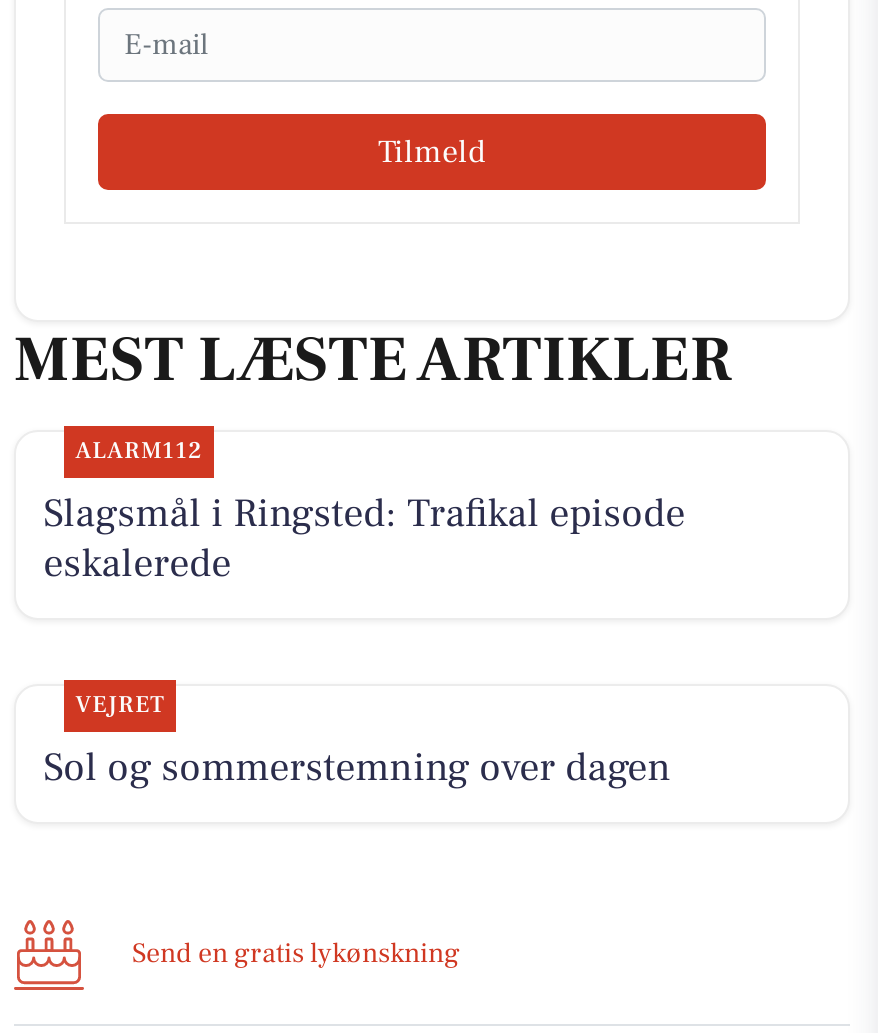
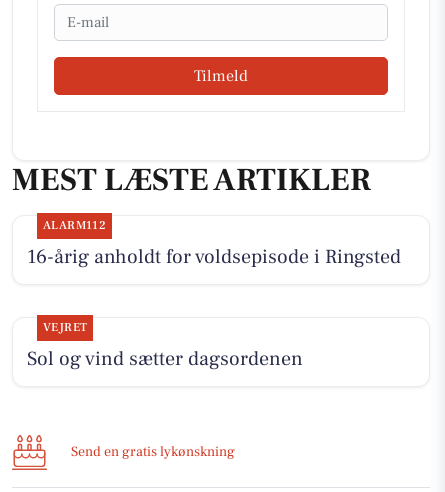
[43,488,685,590] Slagsmål i Ringsted: Trafikal episode | eskalerede -> [27,244,401,270] 16-årig anholdt for voldsepisode i Ringsted
[43,743,671,795] Sol og sommerstemning over dagen -> [27,346,303,372] Sol og vind sætter dagsordenen

